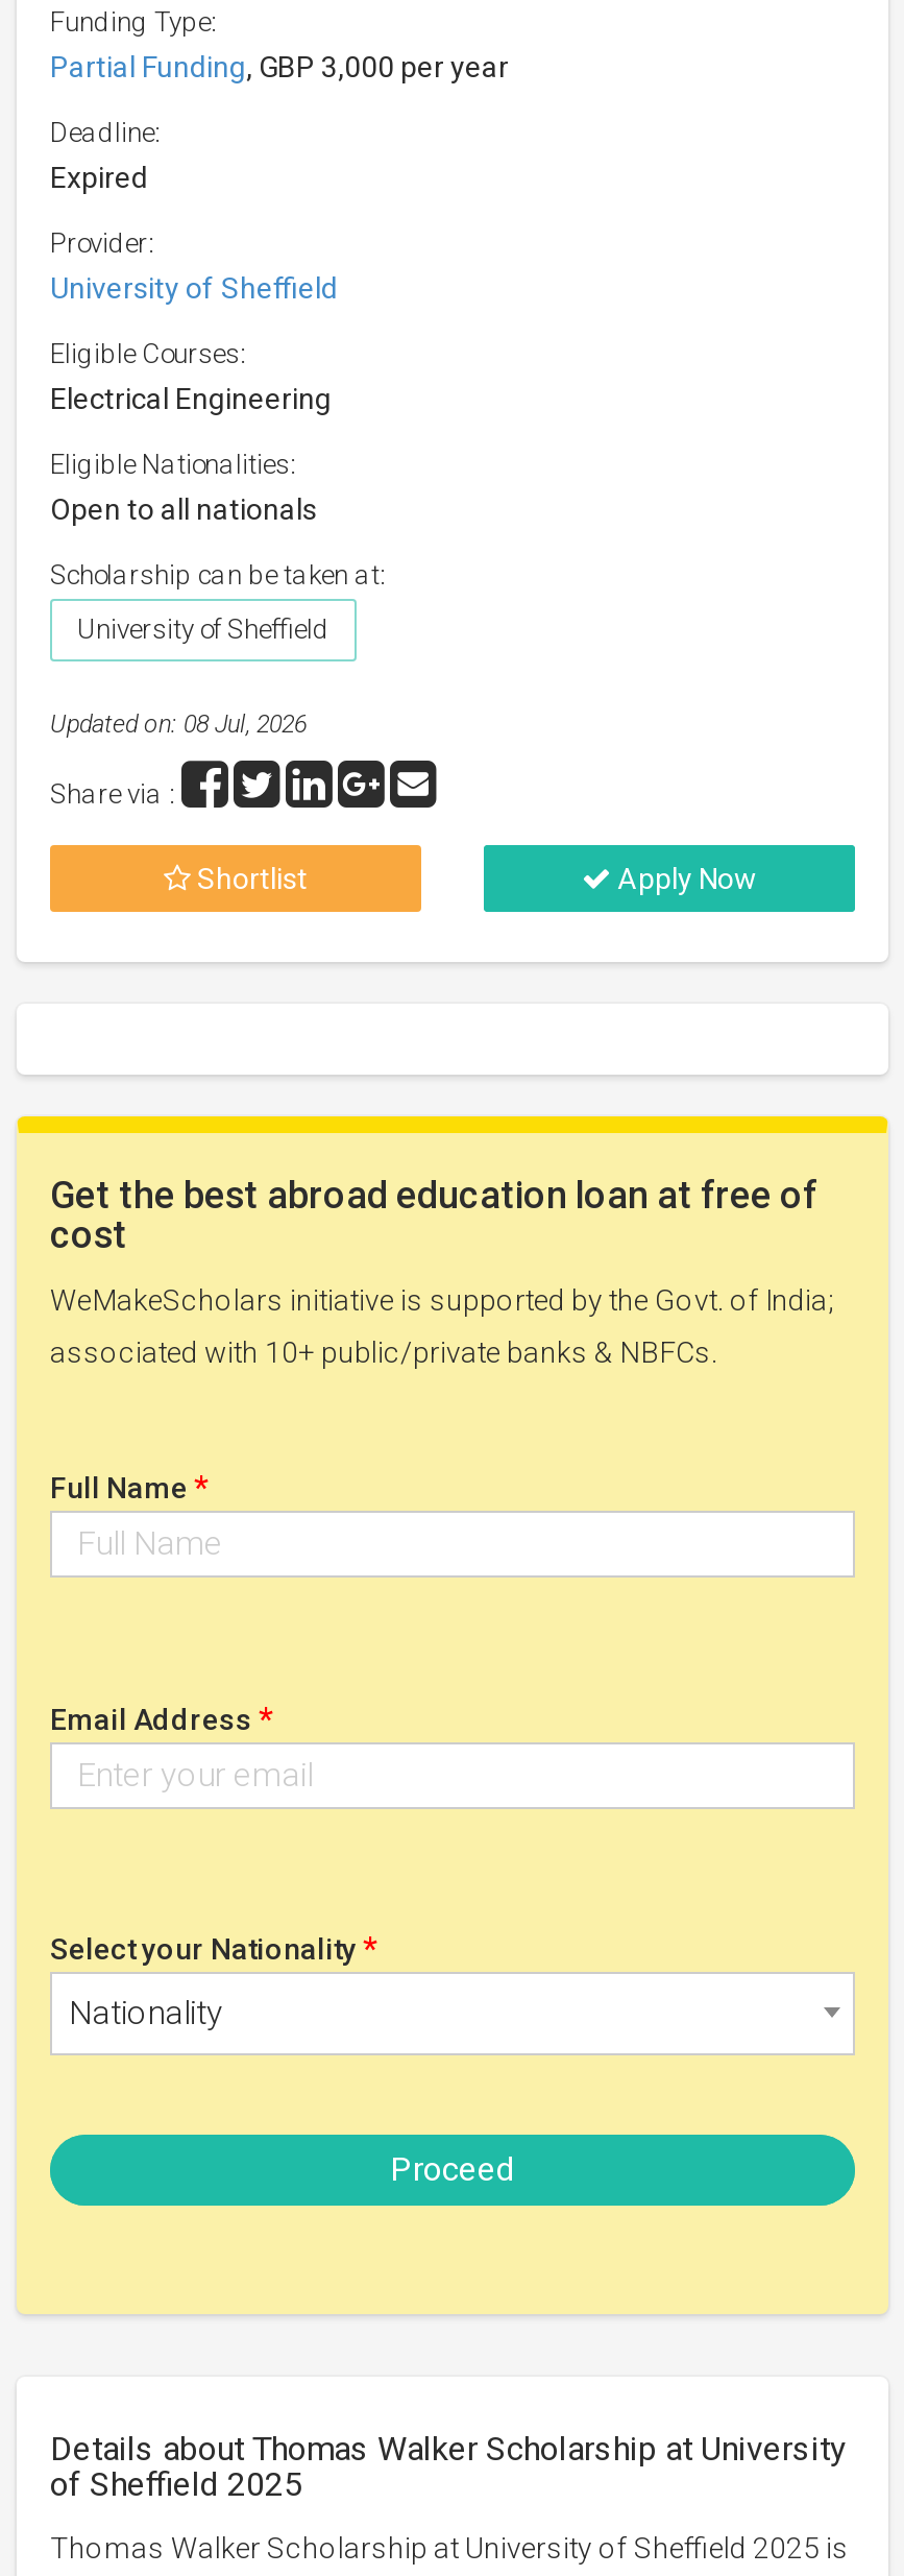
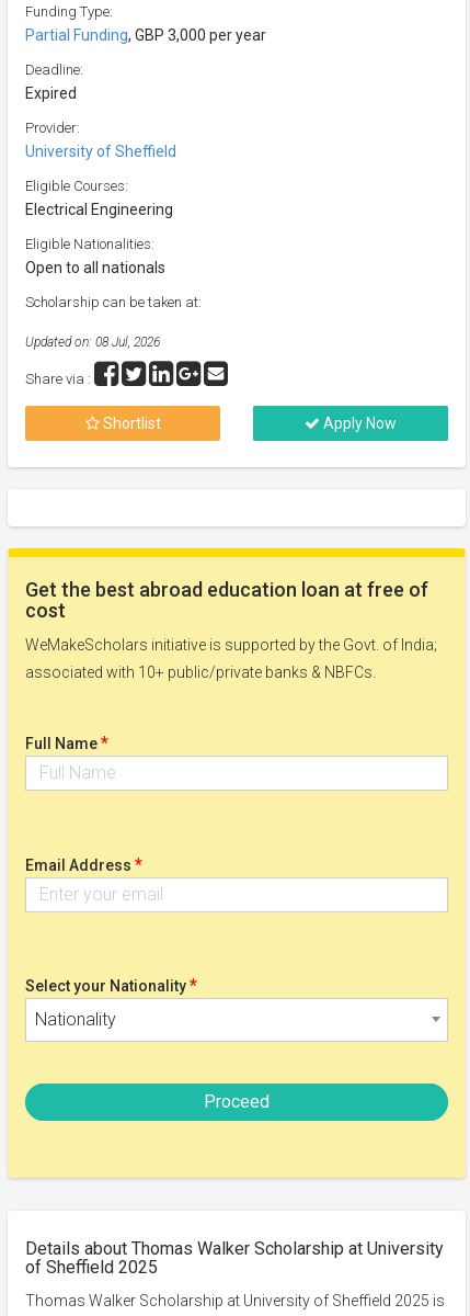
[77,613,329,645] University of Sheffield -> none

